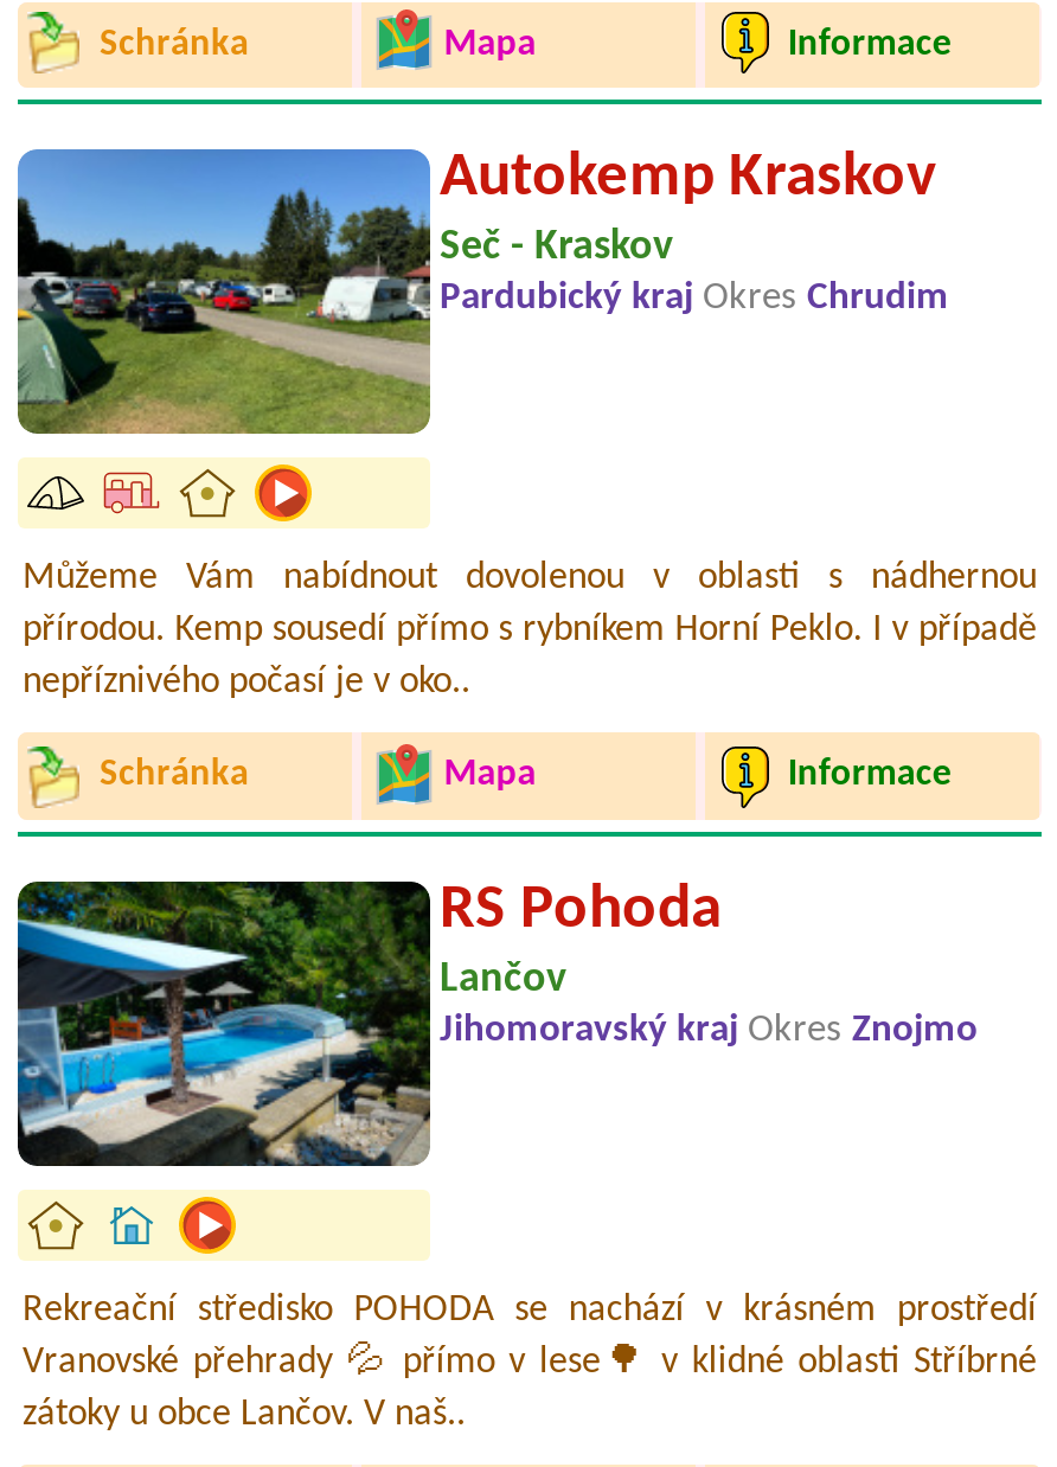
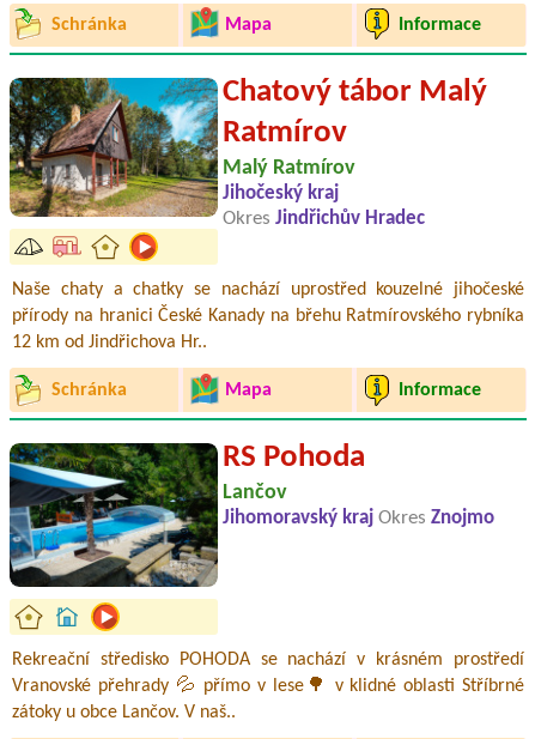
[15,147,949,436] [image] | Autokemp Kraskov | Seč - Kraskov | Pardubický kraj Okres Chrudim -> [8,77,487,229] [image] | Chatový tábor Malý | Ratmírov | Malý Ratmírov | Jihočeský kraj | Okres Jindřichův Hradec
[23,560,1037,702] Můžeme Vám nabídnout dovolenou v oblasti s nádhernou | přírodou. Kemp sousedí přímo s rybníkem Horní Peklo. I v případě | nepříznivého počasí je v oko.. -> [12,281,524,352] Naše chaty a chatky se nachází uprostřed kouzelné jihočeské | přírody na hranici České Kanady na břehu Ratmírovského rybníka | 12 km od Jindřichova Hr..

